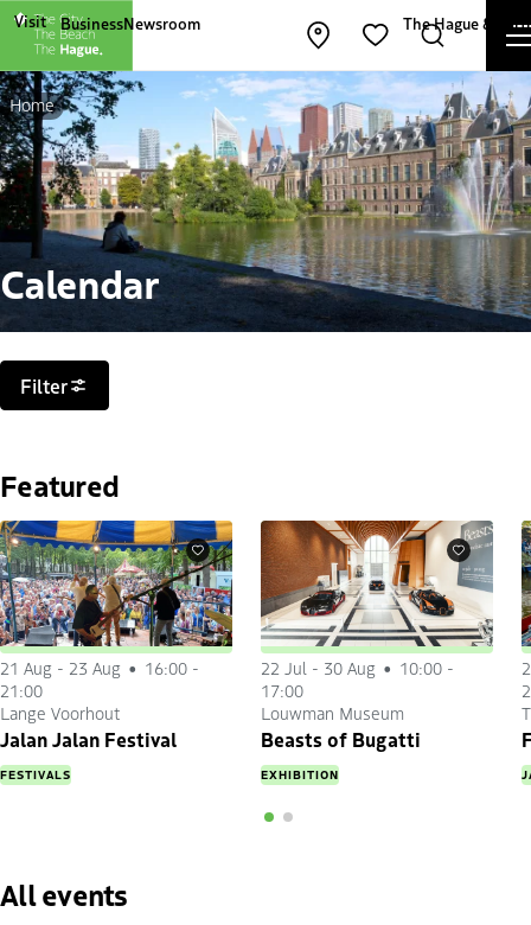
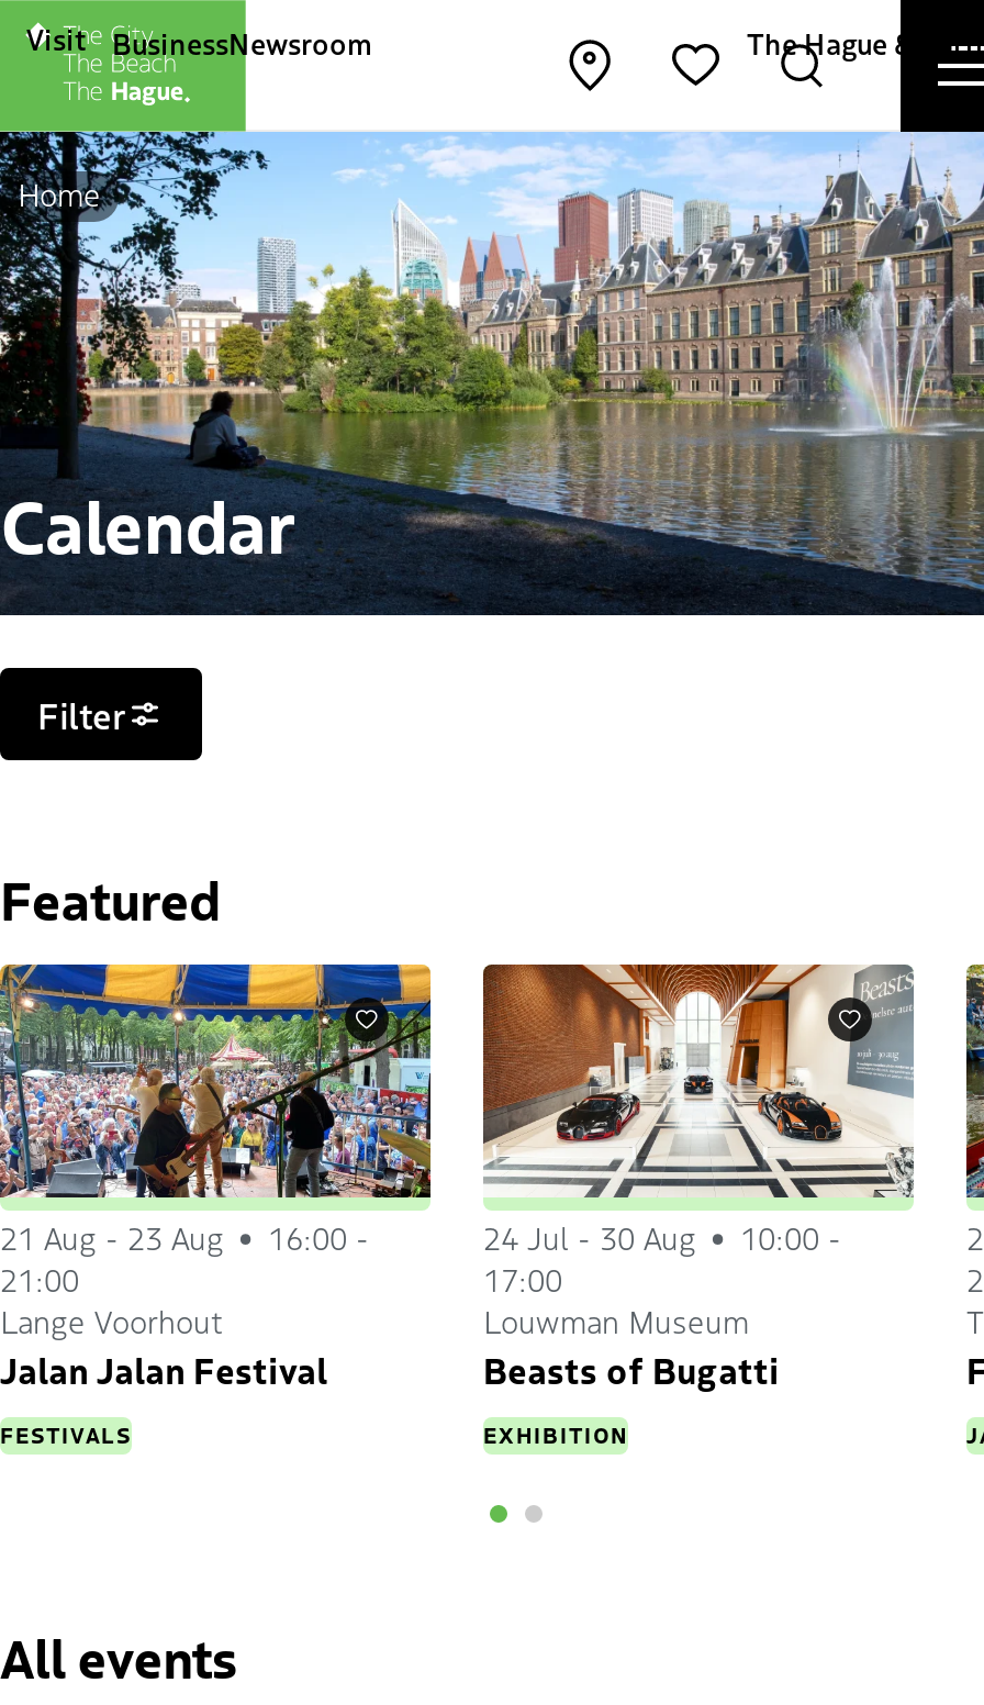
[261,656,454,679] 22 Jul - 30 Aug 10:00 - -> [483,1215,841,1259] 24 Jul - 30 Aug 10:00 -

